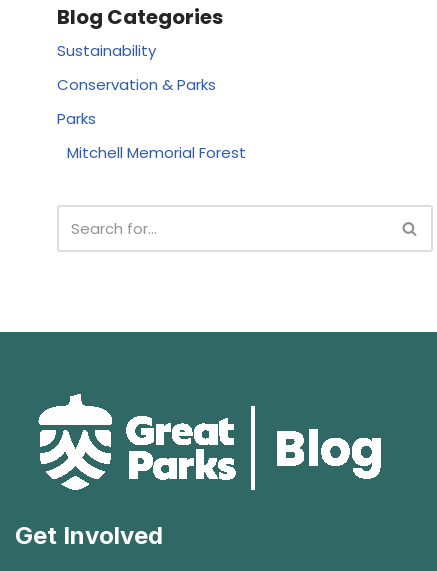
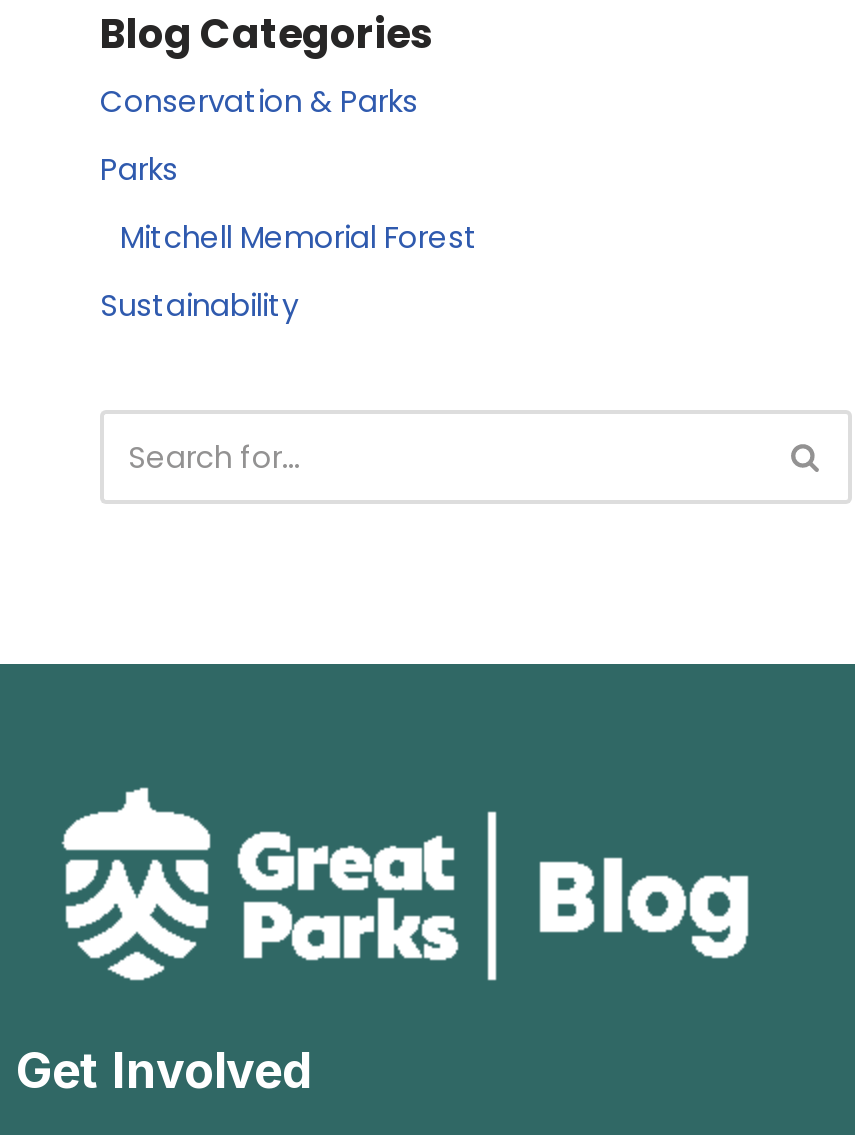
moved [57,40,156,61] -> [100,284,298,326]: Sustainability
moved [57,74,246,163] -> [100,80,478,258]: Conservation & Parks | Parks | Mitchell Memorial Forest

